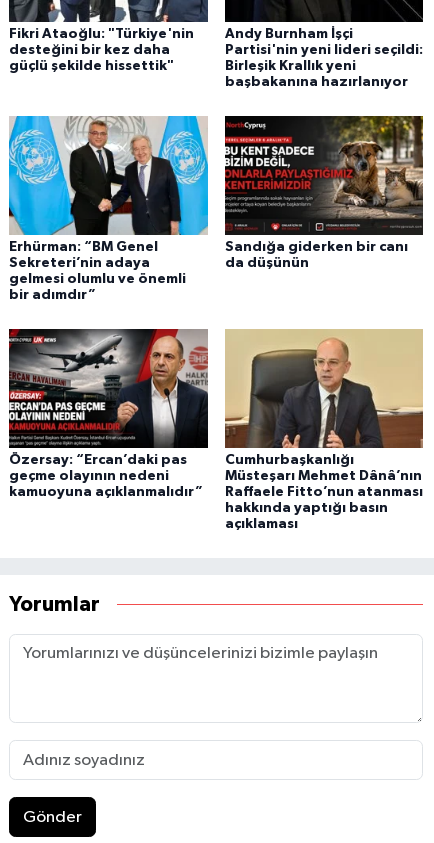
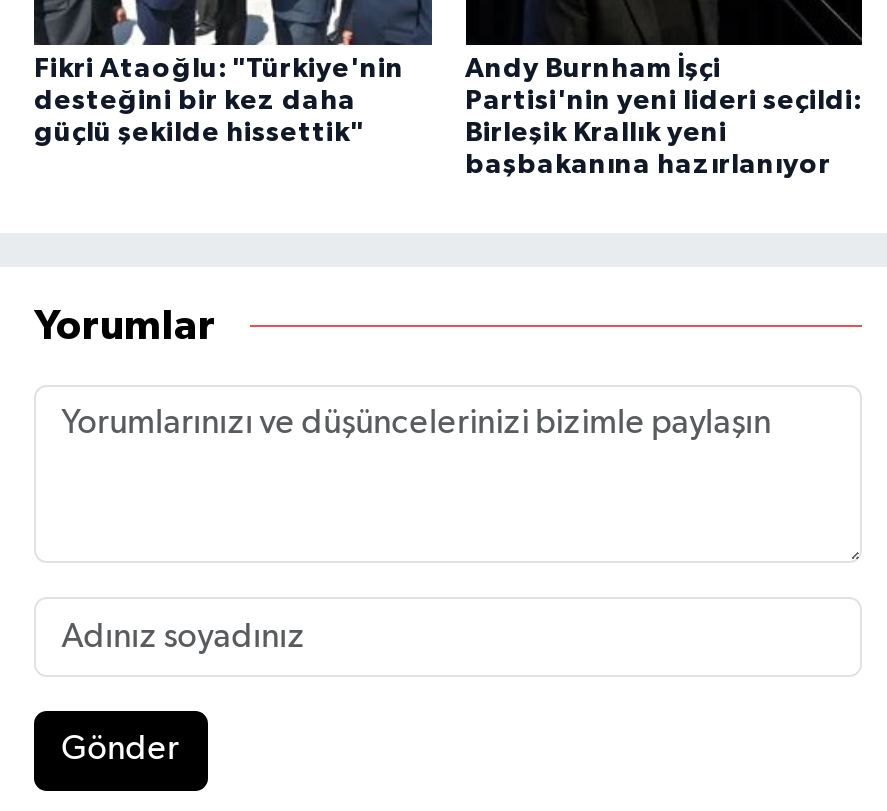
[8,115,209,302] [image] | Erhürman: “BM Genel | Sekreteri’nin adaya | gelmesi olumlu ve önemli | bir adımdır” -> none
[224,115,424,270] [image] | Sandığa giderken bir canı | da düşünün -> none
[8,312,209,499] [image] | Özersay: “Ercan’daki pas | geçme olayının nedeni | kamuoyuna açıklanmalıdır” -> none
[224,328,424,531] [image] | Cumhurbaşkanlığı | Müsteşarı Mehmet Dânâ’nın | Raffaele Fitto’nun atanması | hakkında yaptığı basın | açıklaması -> none

